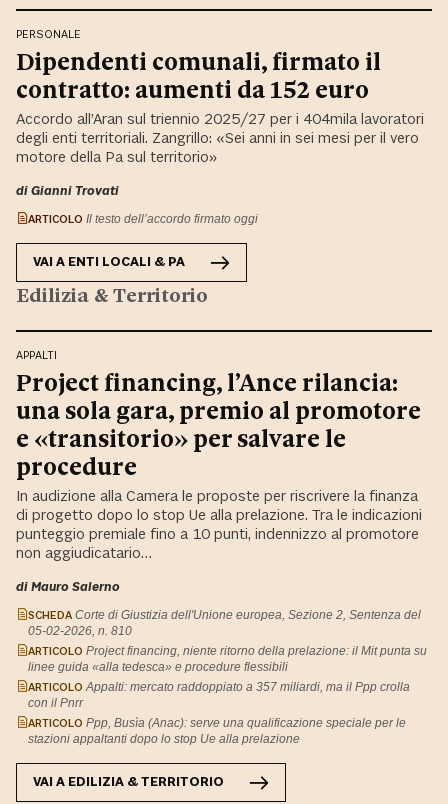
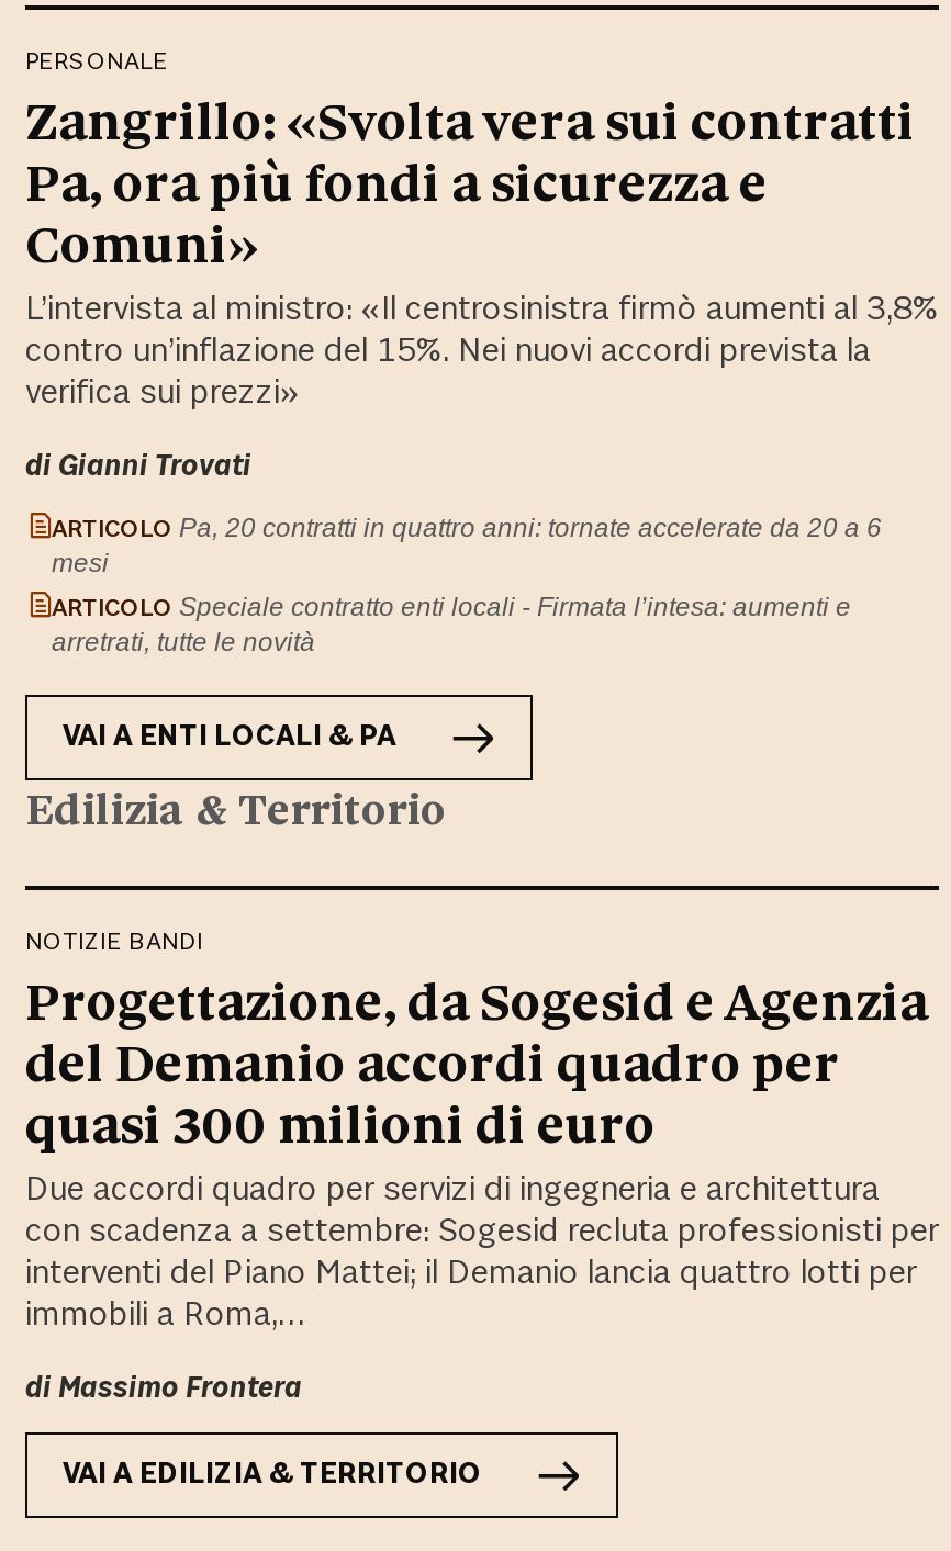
[16,43,424,167] Dipendenti comunali, firmato il | contratto: aumenti da 152 euro | Accordo all’Aran sul triennio 2025/27 per i 404mila lavoratori | degli enti territoriali. Zangrillo: «Sei anni in sei mesi per il vero | motore della Pa sul territorio» -> [25,81,939,414] Zangrillo: «Svolta vera sui contratti | Pa, ora più fondi a sicurezza e | Comuni» | L’intervista al ministro: «Il centrosinistra firmò aumenti al 3,8% | contro un’inflazione del 15%. Nei nuovi accordi prevista la | verifica sui prezzi»
moved [16,183,119,199] -> [25,449,251,485]: di Gianni Trovati
[28,212,258,227] ARTICOLO Il testo dell’accordo firmato oggi -> [52,513,882,658] ARTICOLO Pa, 20 contratti in quattro anni: tornate accelerate da 20 a 6 | mesi | ARTICOLO Speciale contratto enti locali - Firmata l’intesa: aumenti e | arretrati, tutte le novità
moved [16,254,208,308] -> [25,719,447,838]: VAI A ENTI LOCALI & PA | Edilizia & Territorio
[16,348,427,746] APPALTI | Project financing, l’Ance rilancia: | una sola gara, premio al promotore | e «transitorio» per salvare le | procedure | In audizione alla Camera le proposte per riscrivere la finanza | di progetto dopo lo stop Ue alla prelazione. Tra le indicazioni | punteggio premiale fino a 10 punti, indennizzo al promotore | non aggiudicatario… | di Mauro Salerno | SCHEDA Corte di Giustizia dell'Unione europea, Sezione 2, Sentenza del | 05-02-2026, n. 810 | ARTICOLO Project financing, niente ritorno della prelazione: il Mit punta su | linee guida «alla tedesca» e procedure flessibili | ARTICOLO Appalti: mercato raddoppiato a 357 miliardi, ma il Ppp crolla | con il Pnrr | ARTICOLO Ppp, Busìa (Anac): serve una qualificazione speciale per le | stazioni appaltanti dopo lo stop Ue alla prelazione -> [25,925,939,1407] NOTIZIE BANDI | Progettazione, da Sogesid e Agenzia | del Demanio accordi quadro per | quasi 300 milioni di euro | Due accordi quadro per servizi di ingegneria e architettura | con scadenza a settembre: Sogesid recluta professionisti per | interventi del Piano Mattei; il Demanio lancia quattro lotti per | immobili a Roma,… | di Massimo Frontera

